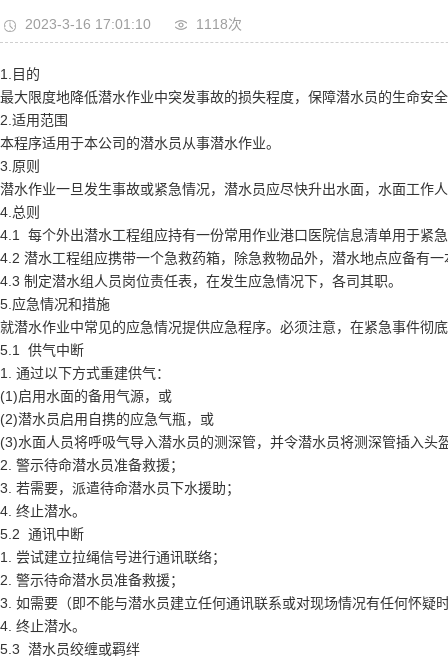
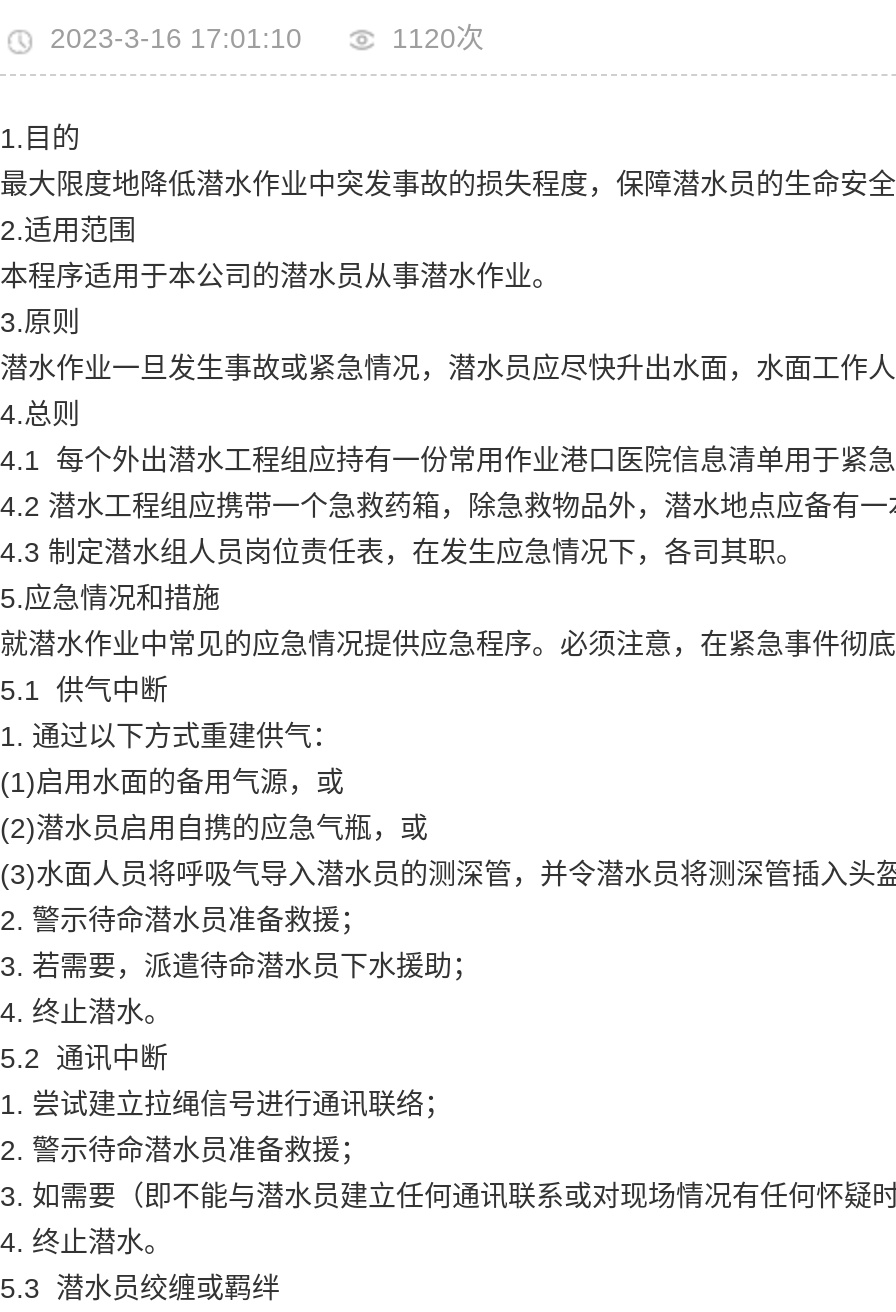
[196,16,242,32] 1118次 -> [392,22,484,54] 1120次

